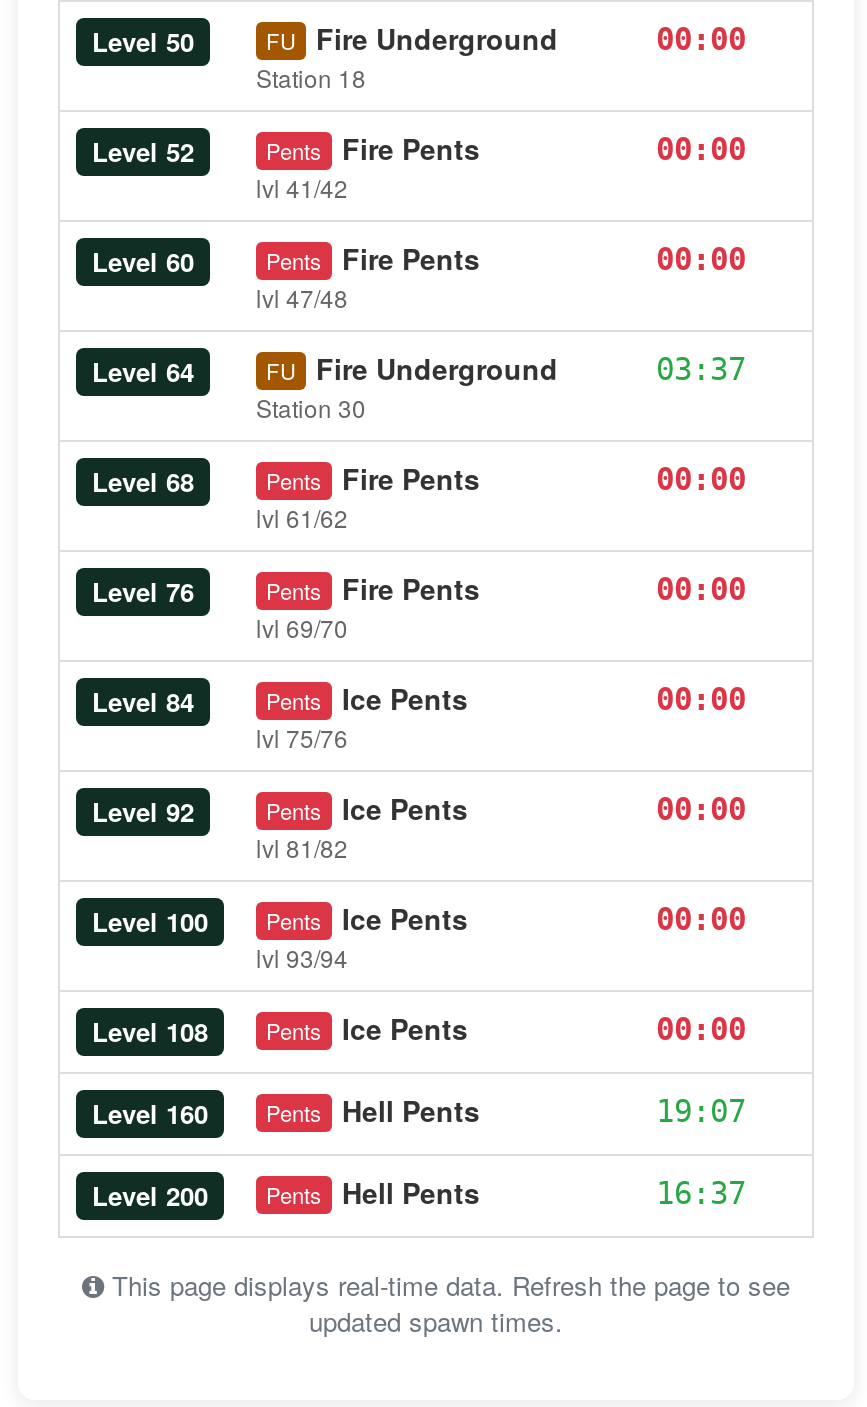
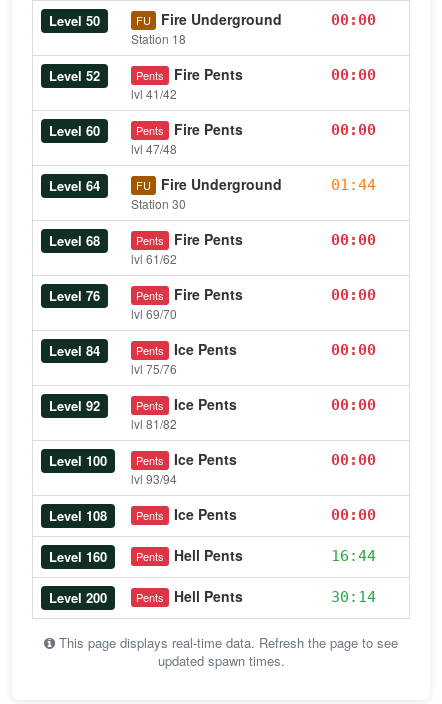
[656,353,746,389] 03:37 -> [331,176,376,194] 01:44
[656,1095,746,1131] 19:07 -> [331,547,376,565] 16:44
[656,1177,746,1213] 16:37 -> [331,588,376,606] 30:14

